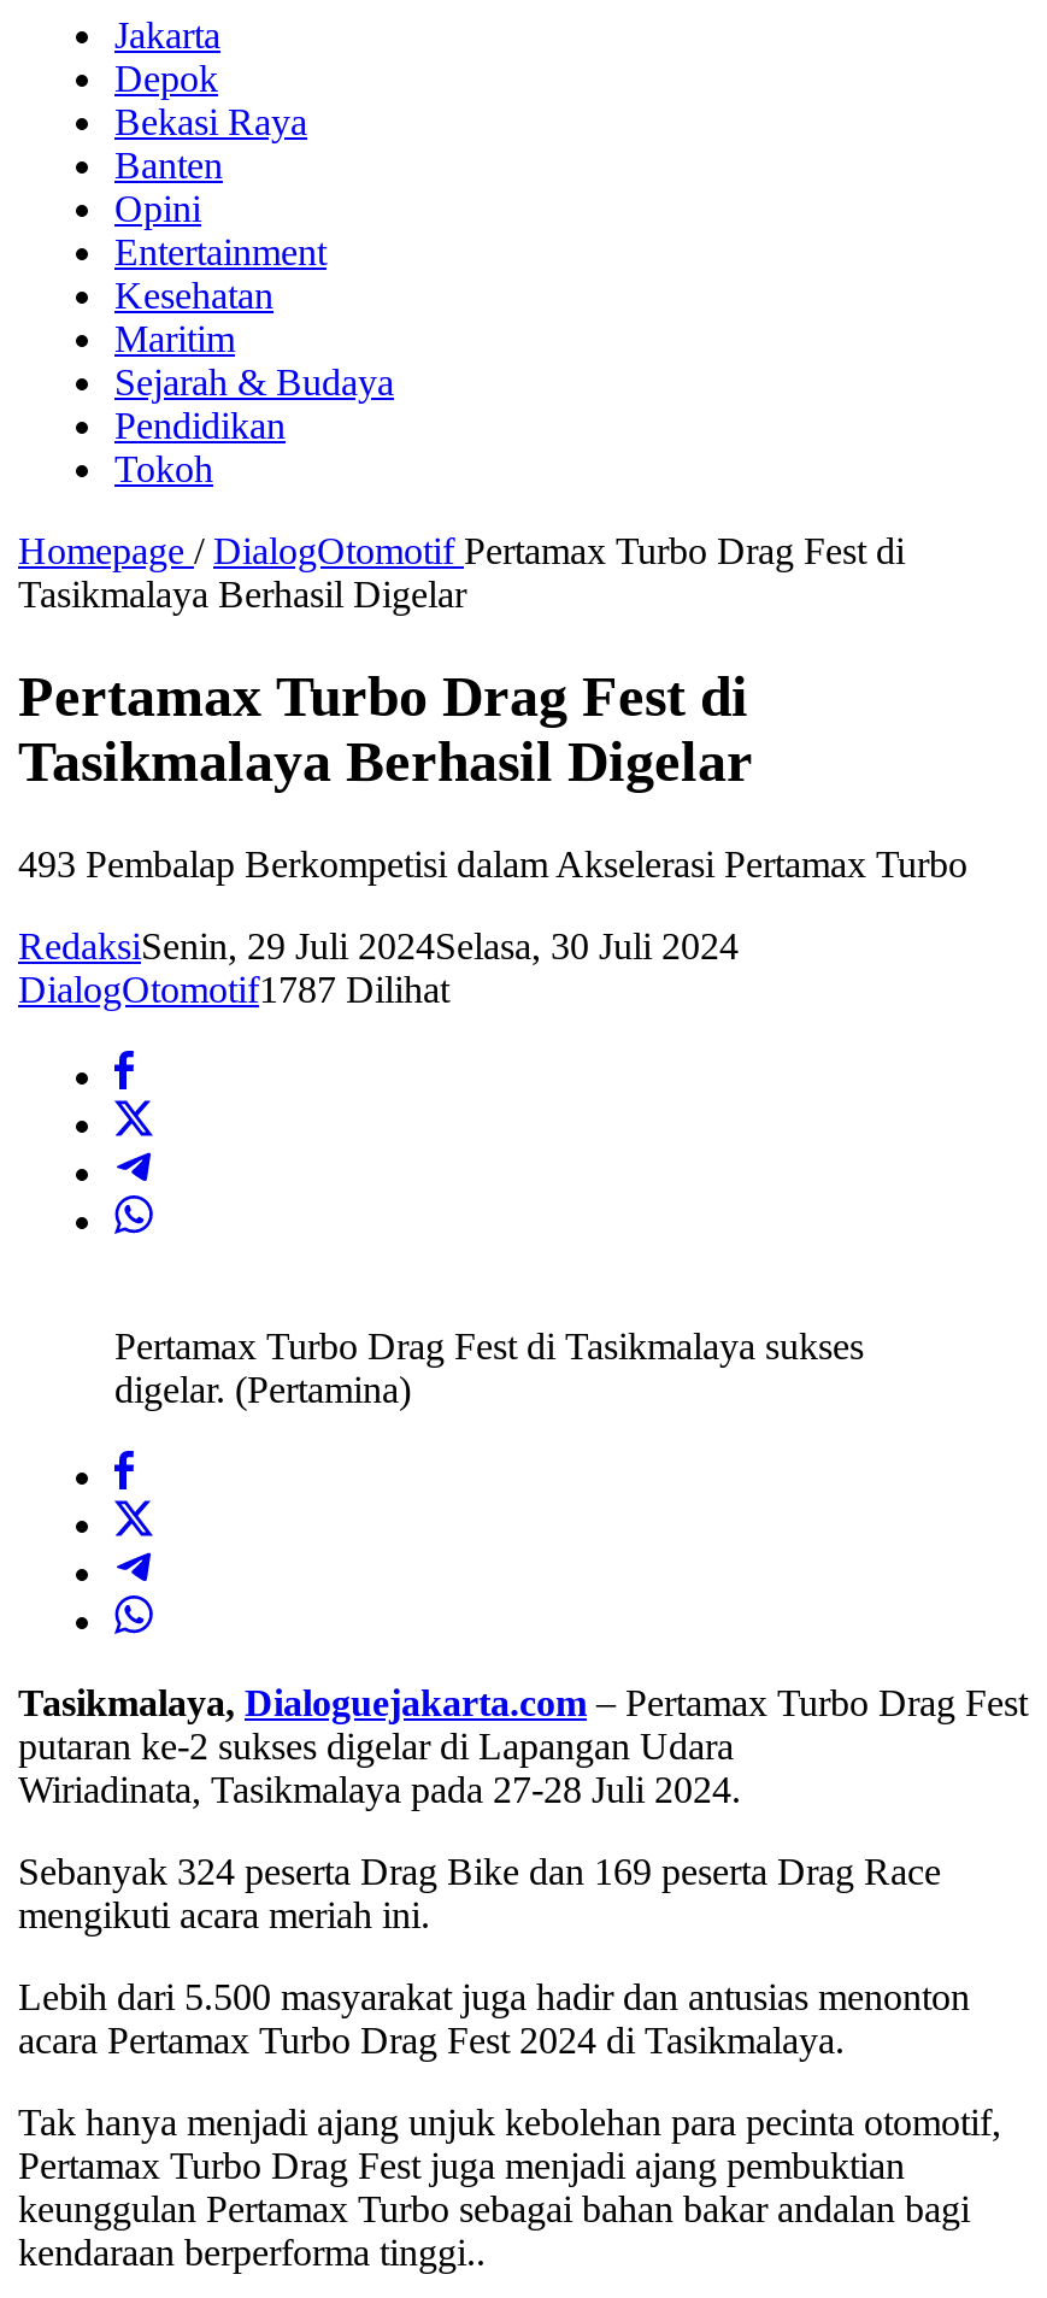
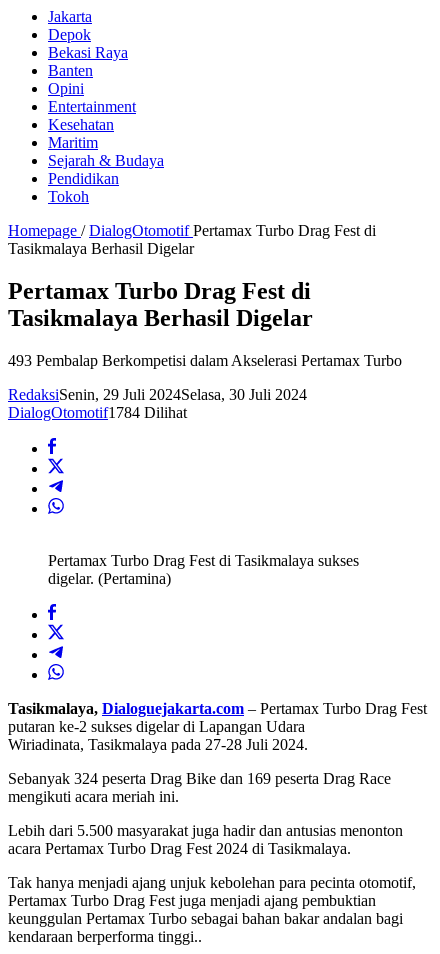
[18,969,449,1010] DialogOtomotif1787 Dilihat -> [8,404,187,421] DialogOtomotif1784 Dilihat

